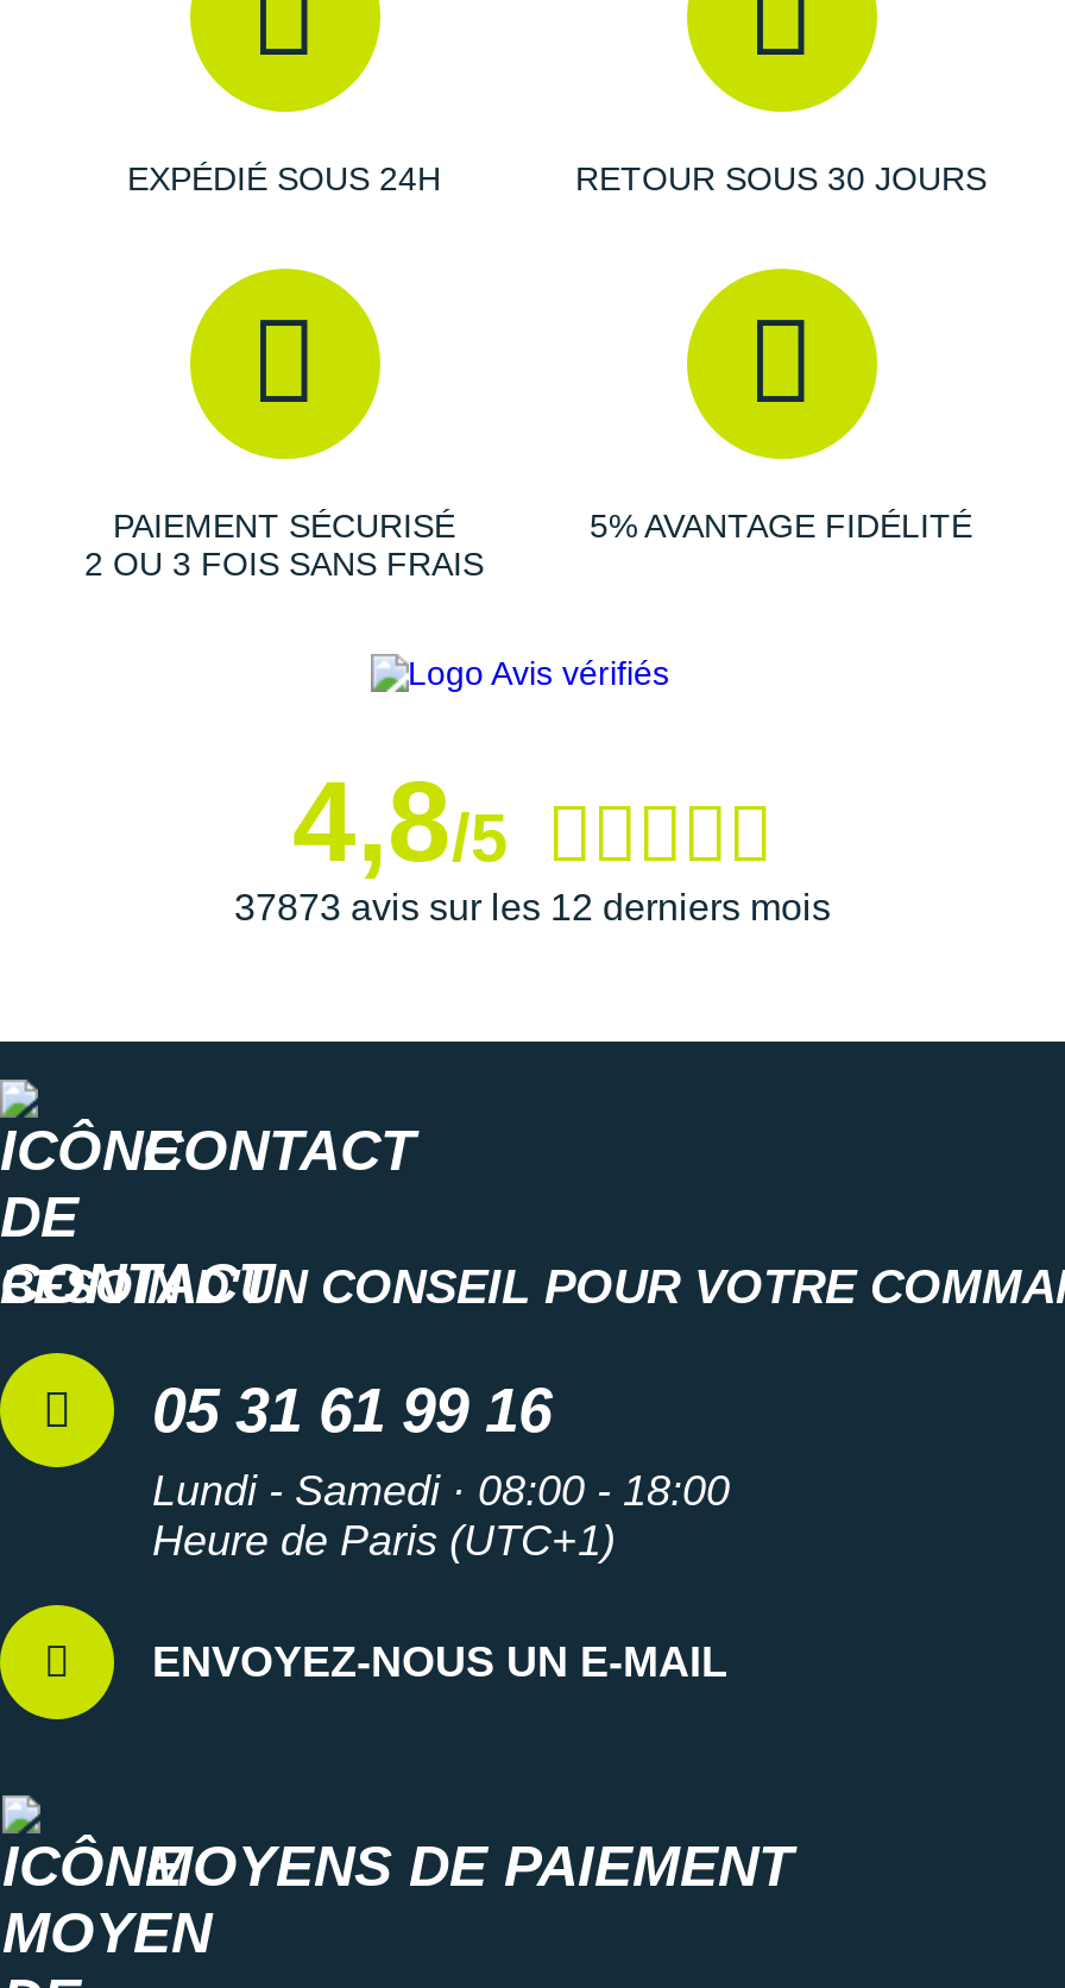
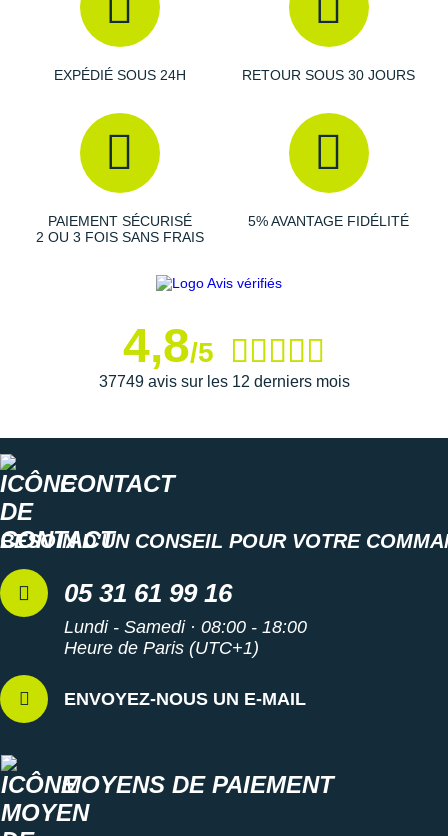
[234,887,831,927] 37873 avis sur les 12 derniers mois -> [98,373,349,390] 37749 avis sur les 12 derniers mois

